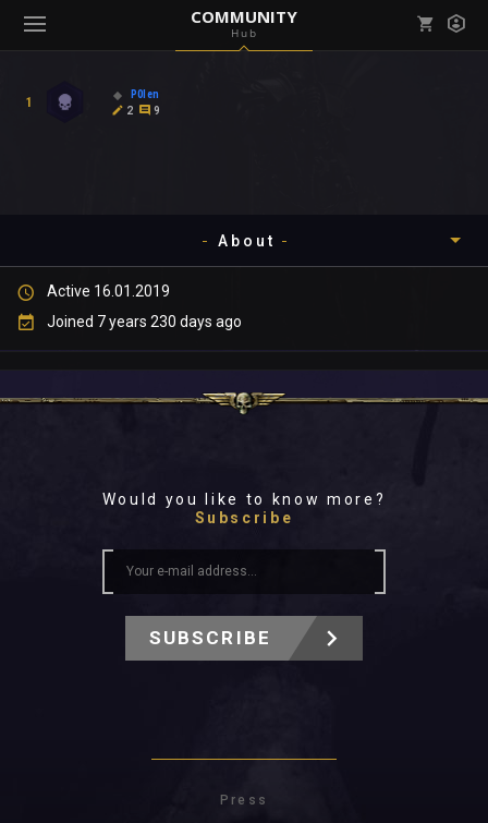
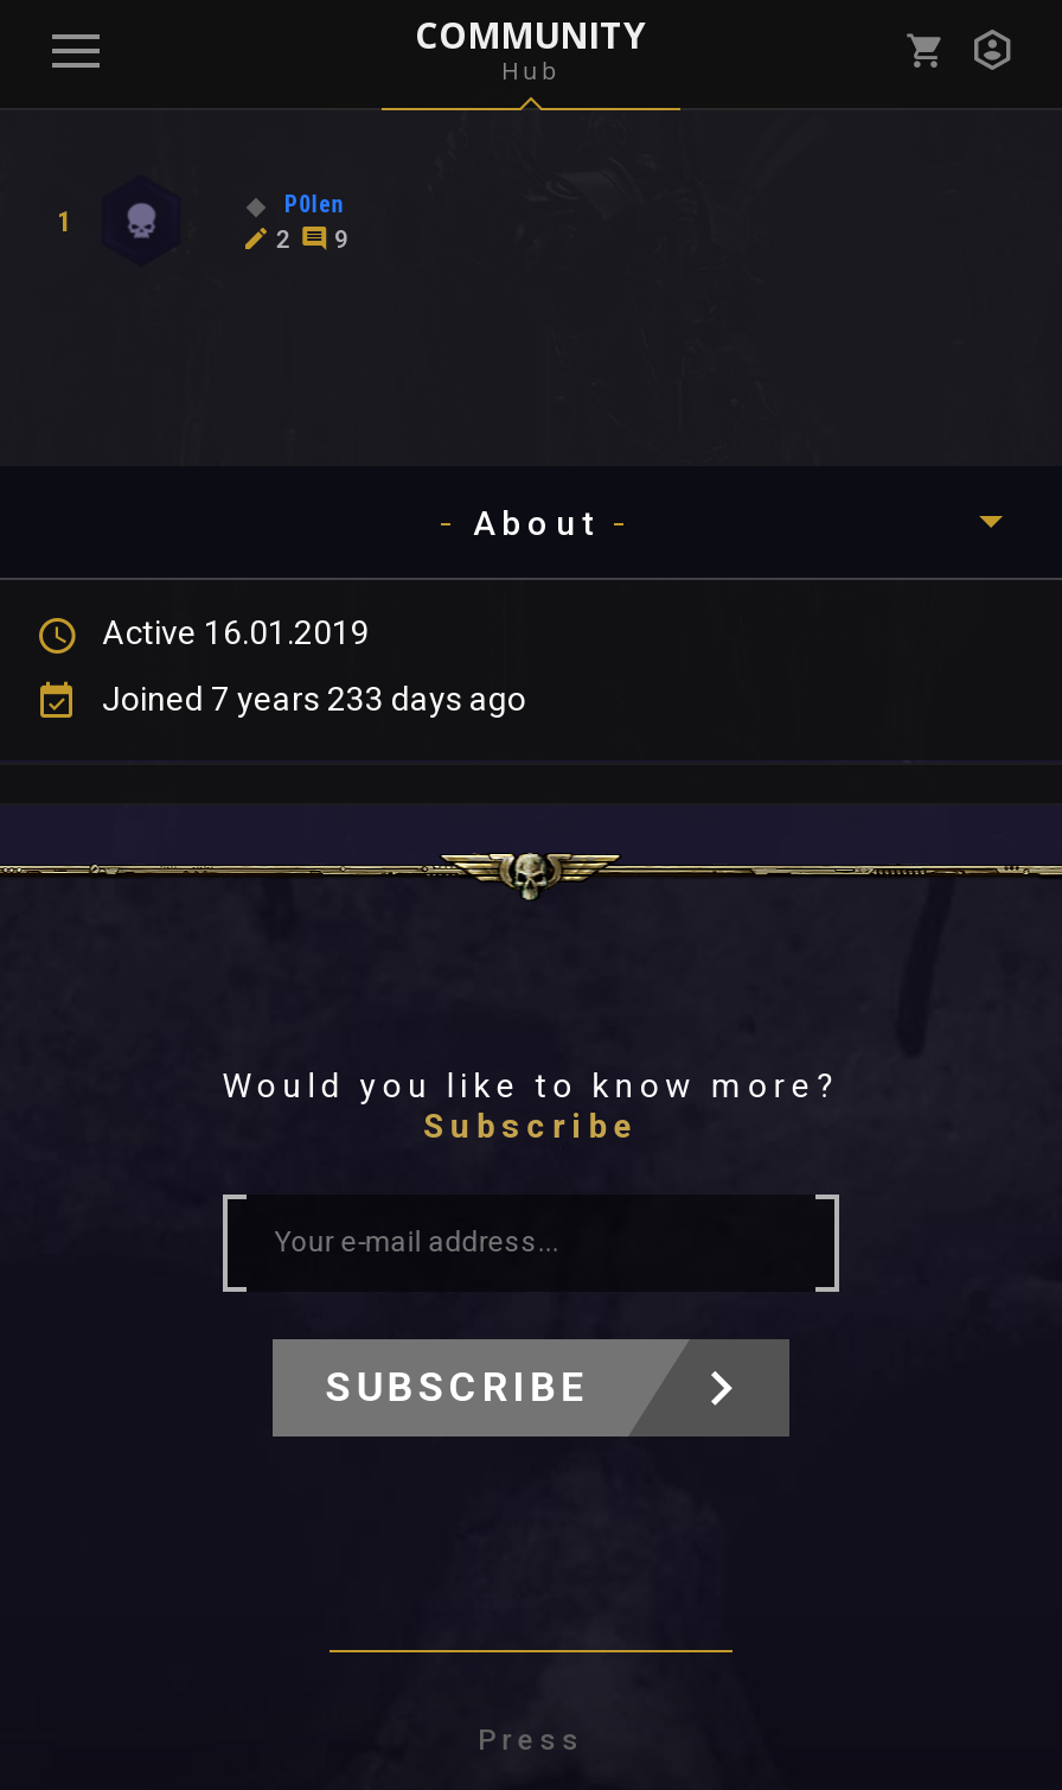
[47,313,242,330] Joined 7 years 230 days ago -> [102,680,526,718] Joined 7 years 233 days ago

